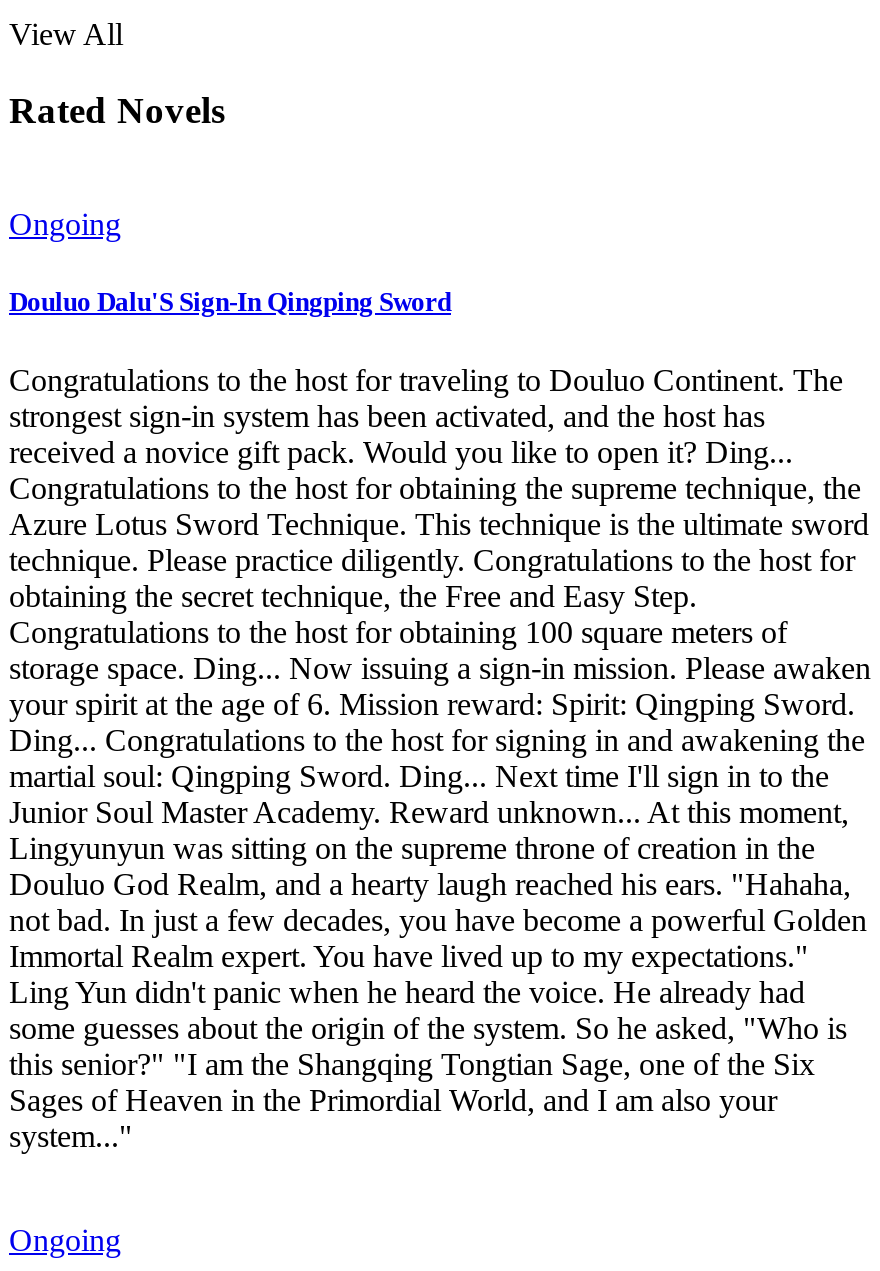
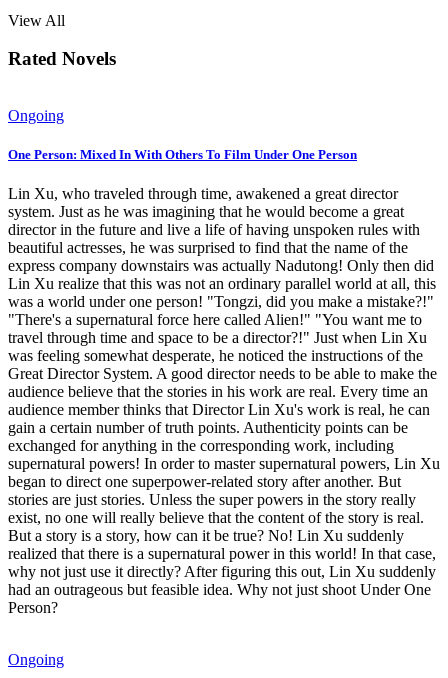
[9,288,451,318] Douluo Dalu'S Sign-In Qingping Sword -> [8,147,357,162] One Person: Mixed In With Others To Film Under One Person
[9,364,871,1154] Congratulations to the host for traveling to Douluo Continent. The | strongest sign-in system has been activated, and the host has | received a novice gift pack. Would you like to open it? Ding... | Congratulations to the host for obtaining the supreme technique, the | Azure Lotus Sword Technique. This technique is the ultimate sword | technique. Please practice diligently. Congratulations to the host for | obtaining the secret technique, the Free and Easy Step. | Congratulations to the host for obtaining 100 square meters of | storage space. Ding... Now issuing a sign-in mission. Please awaken | your spirit at the age of 6. Mission reward: Spirit: Qingping Sword. | Ding... Congratulations to the host for signing in and awakening the | martial soul: Qingping Sword. Ding... Next time I'll sign in to the | Junior Soul Master Academy. Reward unknown... At this moment, | Lingyunyun was sitting on the supreme throne of creation in the | Douluo God Realm, and a hearty laugh reached his ears. "Hahaha, | not bad. In just a few decades, you have become a powerful Golden | Immortal Realm expert. You have lived up to my expectations." | Ling Yun didn't panic when he heard the voice. He already had | some guesses about the origin of the system. So he asked, "Who is | this senior?" "I am the Shangqing Tongtian Sage, one of the Six | Sages of Heaven in the Primordial World, and I am also your | system..." -> [8,185,440,616] Lin Xu, who traveled through time, awakened a great director | system. Just as he was imagining that he would become a great | director in the future and live a life of having unspoken rules with | beautiful actresses, he was surprised to find that the name of the | express company downstairs was actually Nadutong! Only then did | Lin Xu realize that this was not an ordinary parallel world at all, this | was a world under one person! "Tongzi, did you make a mistake?!" | "There's a supernatural force here called Alien!" "You want me to | travel through time and space to be a director?!" Just when Lin Xu | was feeling somewhat desperate, he noticed the instructions of the | Great Director System. A good director needs to be able to make the | audience believe that the stories in his work are real. Every time an | audience member thinks that Director Lin Xu's work is real, he can | gain a certain number of truth points. Authenticity points can be | exchanged for anything in the corresponding work, including | supernatural powers! In order to master supernatural powers, Lin Xu | began to direct one superpower-related story after another. But | stories are just stories. Unless the super powers in the story really | exist, no one will really believe that the content of the story is real. | But a story is a story, how can it be true? No! Lin Xu suddenly | realized that there is a supernatural power in this world! In that case, | why not just use it directly? After figuring this out, Lin Xu suddenly | had an outrageous but feasible idea. Why not just shoot Under One | Person?

